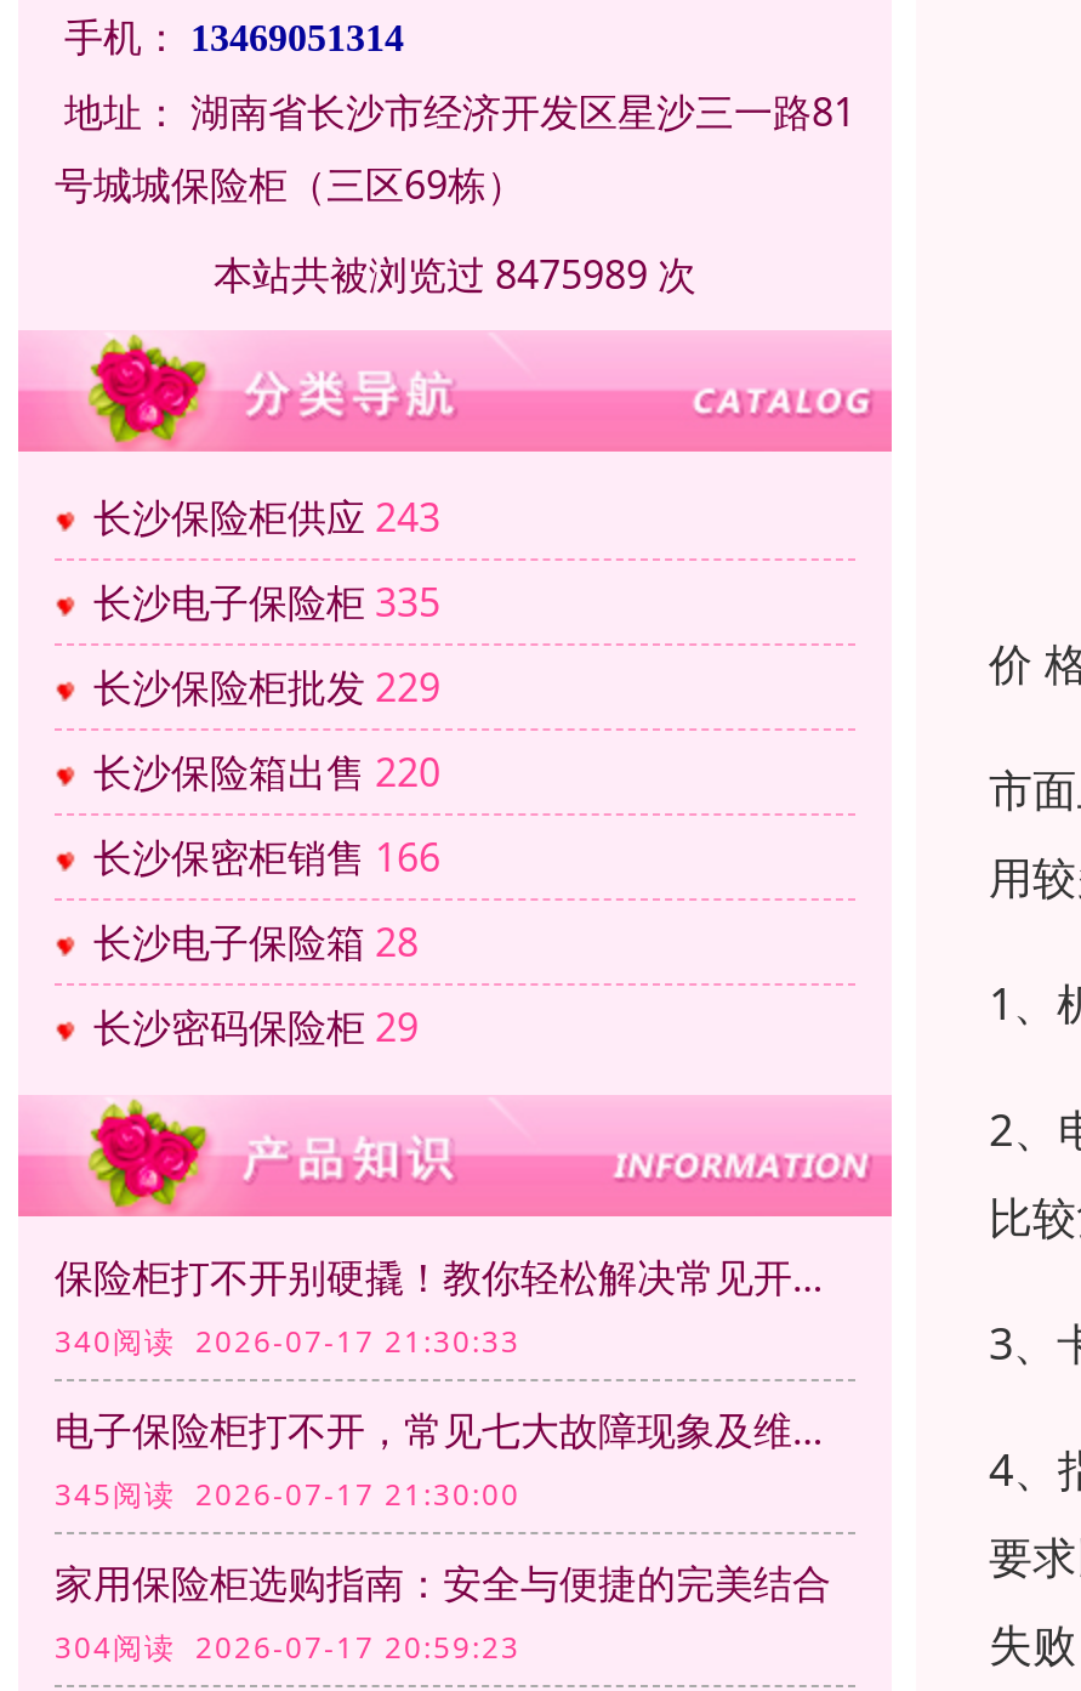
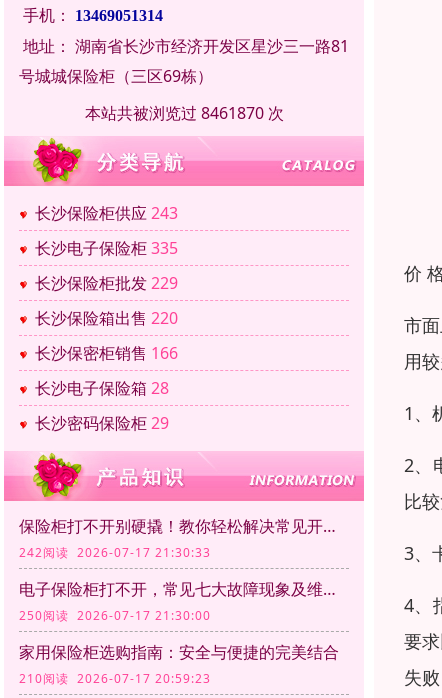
[214,248,696,302] 本站共被浏览过 8475989 次 -> [84,102,283,124] 本站共被浏览过 8461870 次
[55,1321,520,1363] 340阅读 2026-07-17 21:30:33 -> [19,544,211,561] 242阅读 2026-07-17 21:30:33
[55,1474,520,1515] 345阅读 2026-07-17 21:30:00 -> [19,607,211,624] 250阅读 2026-07-17 21:30:00
[55,1627,520,1668] 304阅读 2026-07-17 20:59:23 -> [19,670,211,687] 210阅读 2026-07-17 20:59:23

